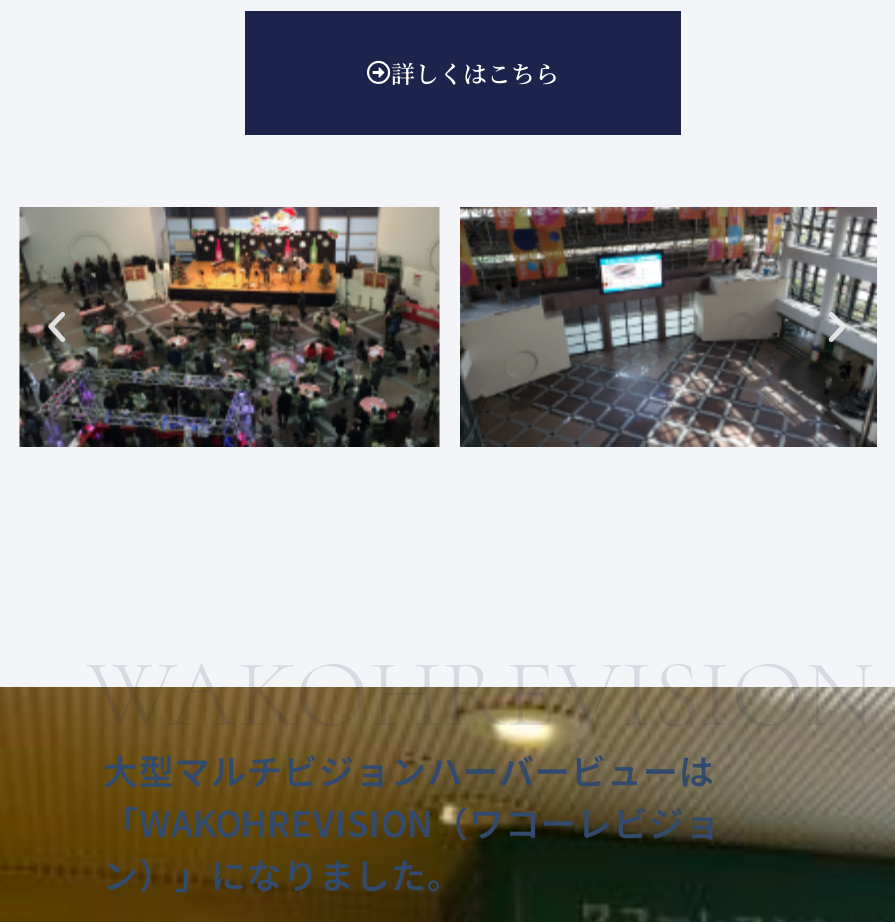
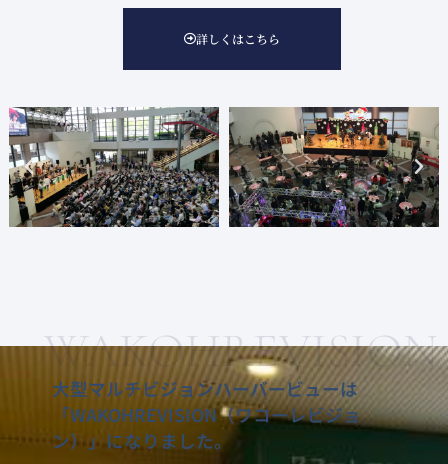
[17,204,441,448] [image] -> [8,106,220,228] [image]
[457,206,877,448] [image] -> [228,106,440,228] [image]

